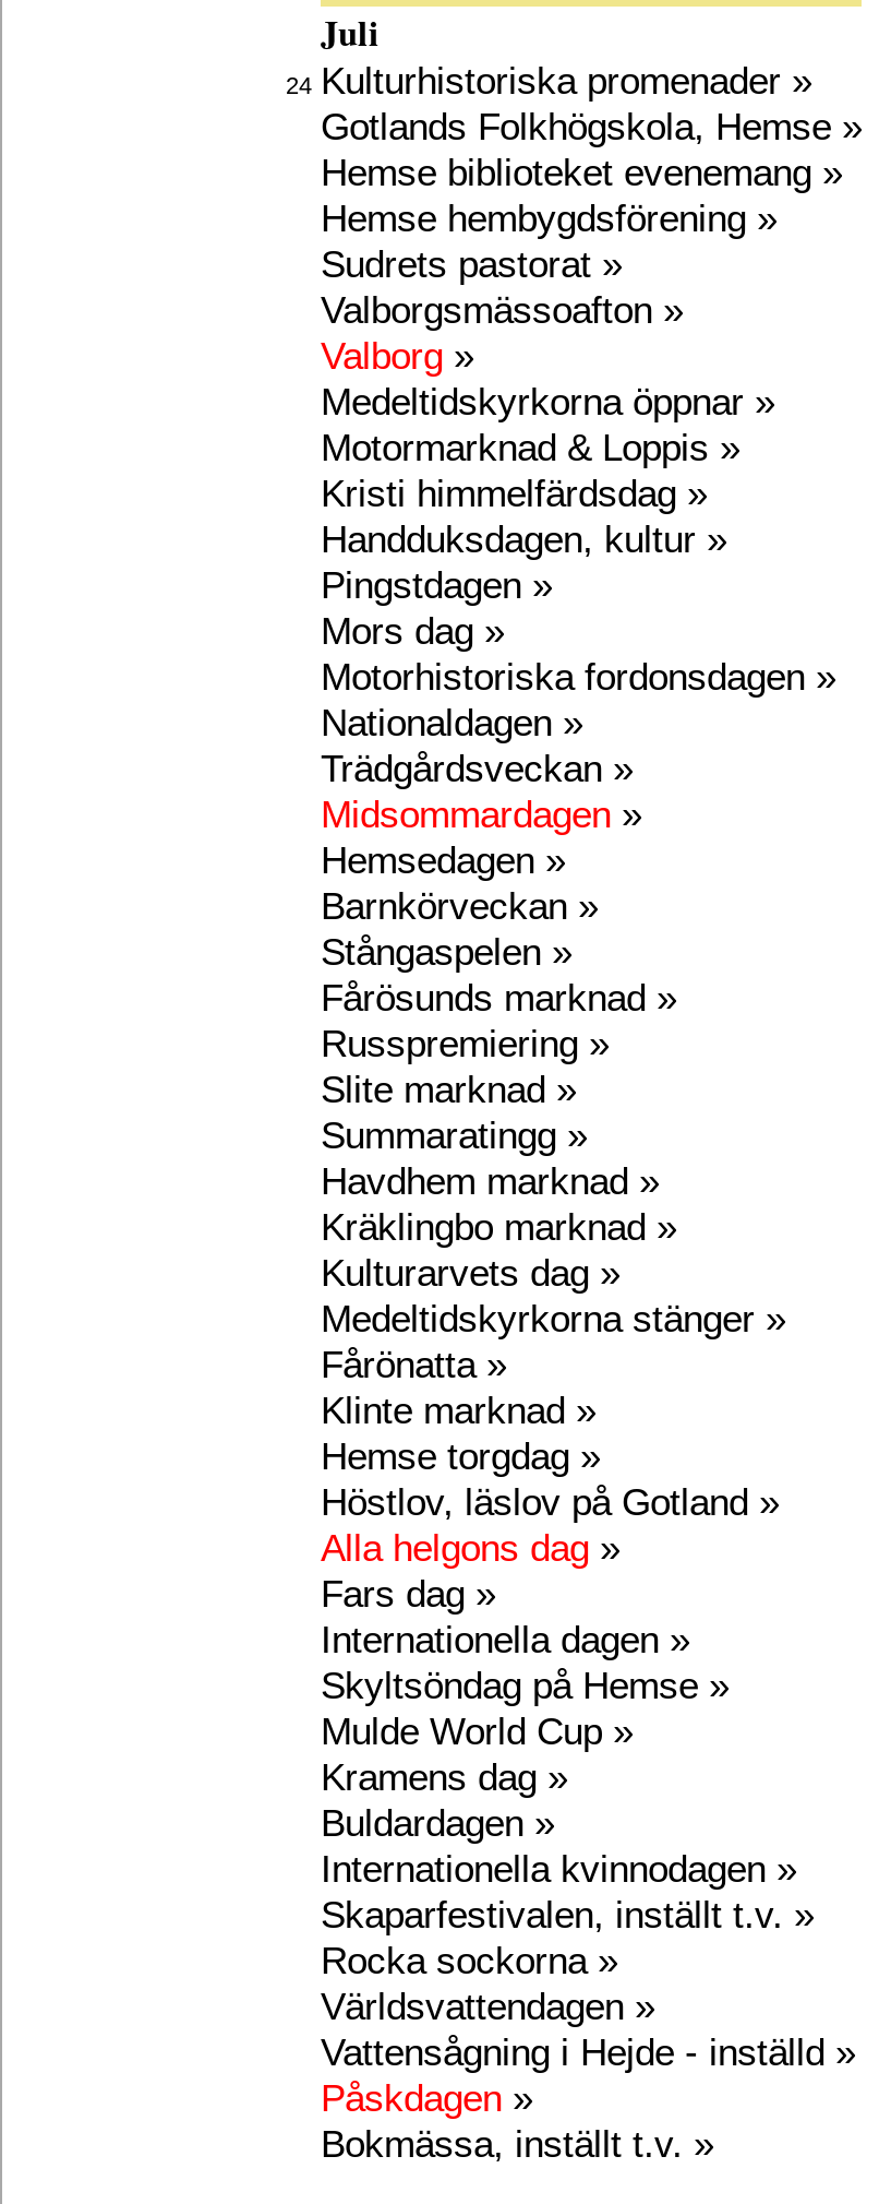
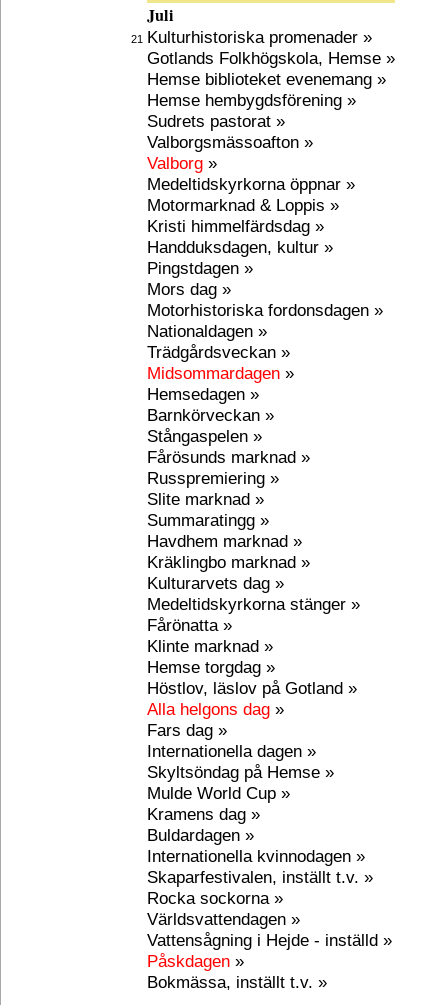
[286,59,811,103] 24 Kulturhistoriska promenader » -> [131,27,372,47] 21 Kulturhistoriska promenader »

